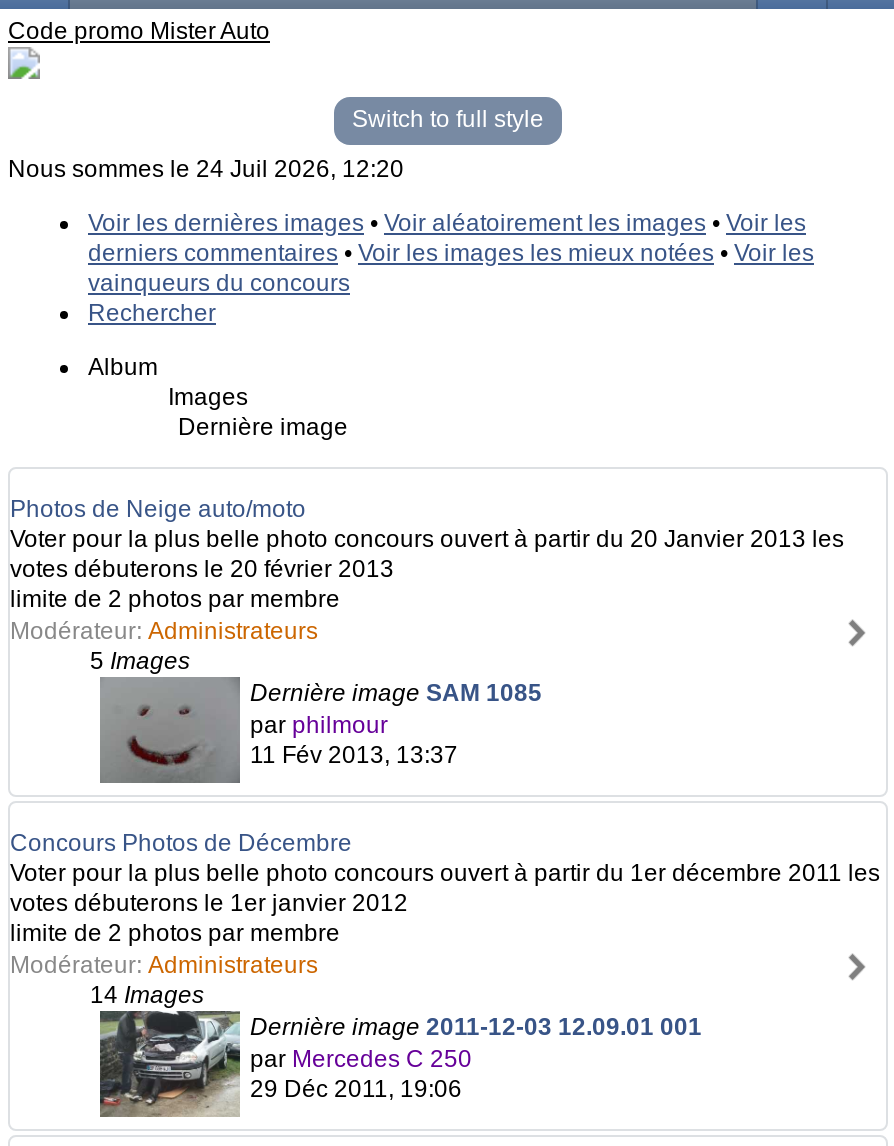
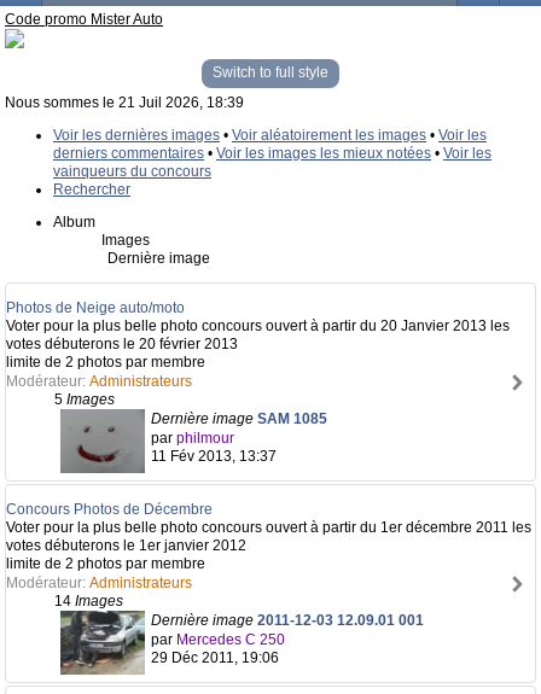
[8,155,404,183] Nous sommes le 24 Juil 2026, 12:20 -> [5,94,244,111] Nous sommes le 21 Juil 2026, 18:39

